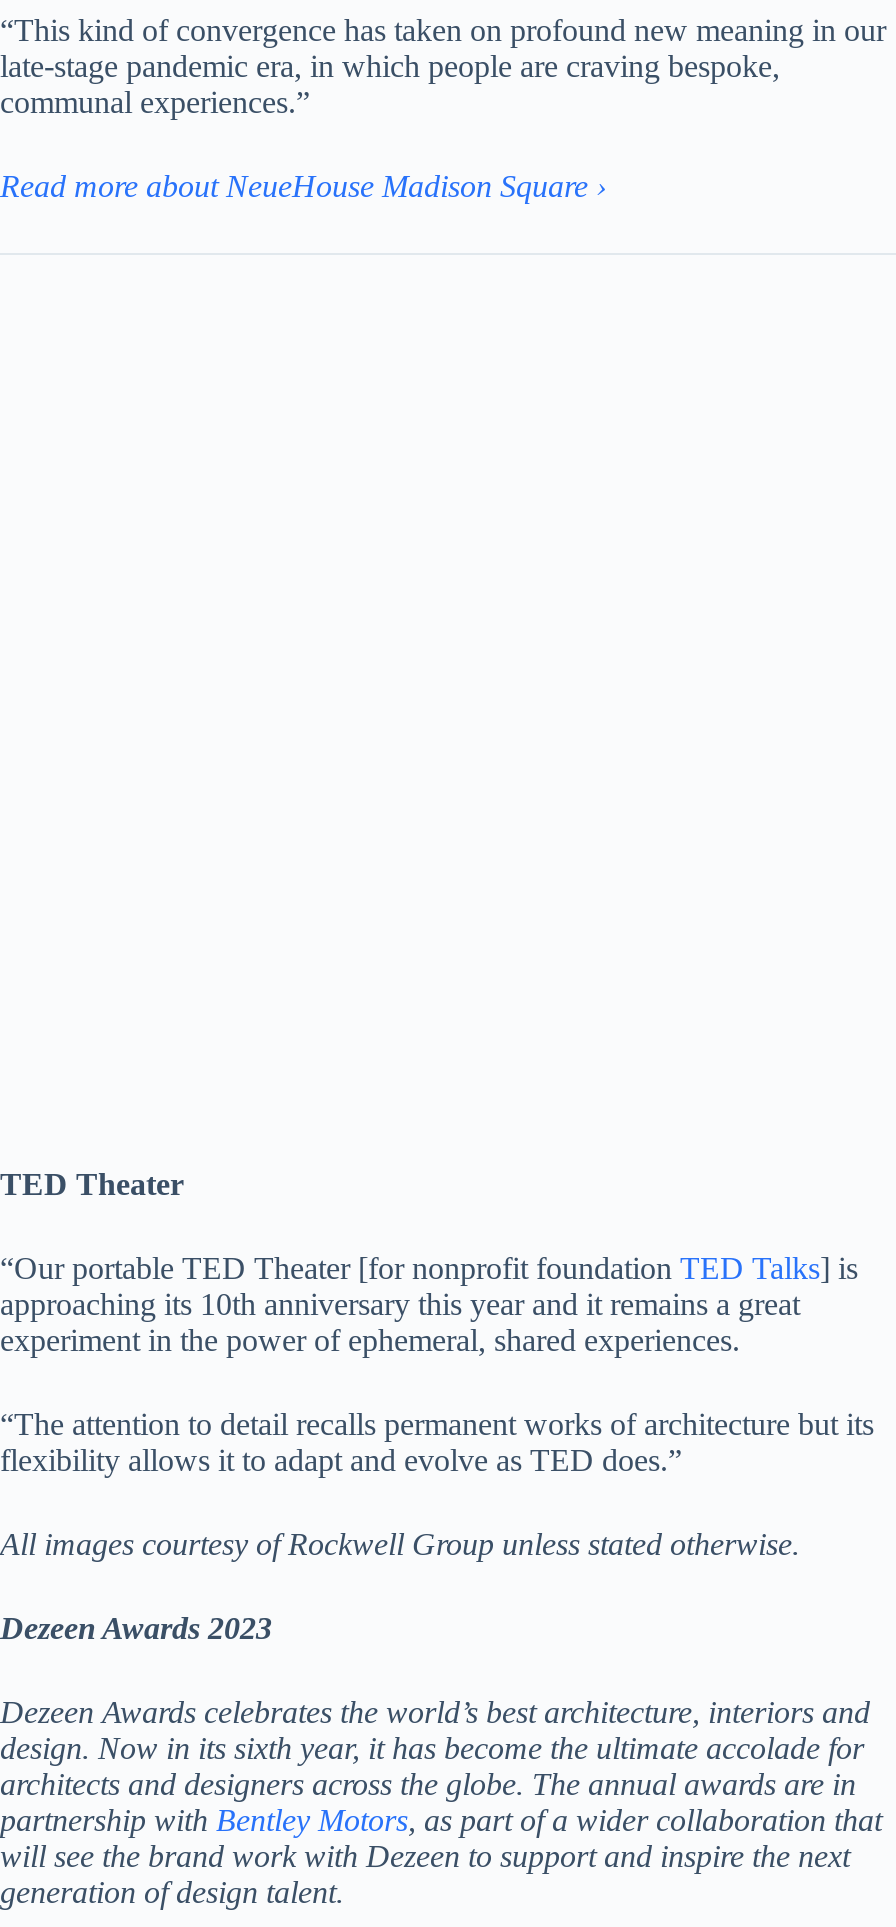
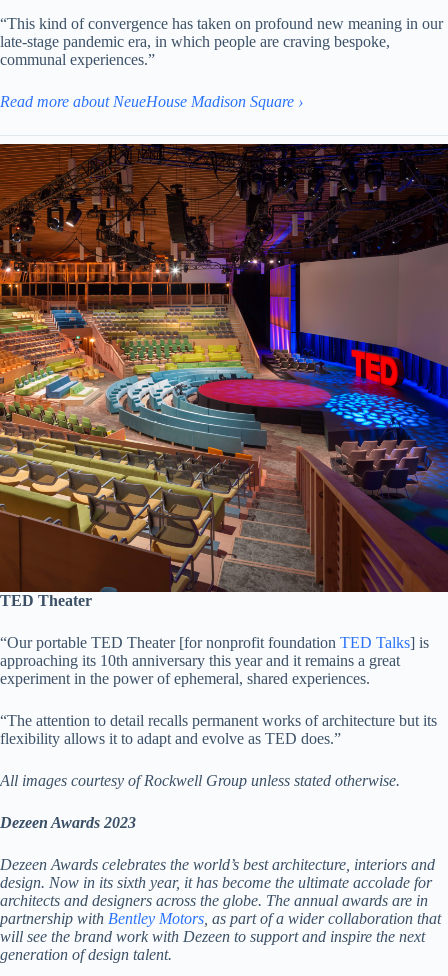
none -> [3,143,445,593] [image]

